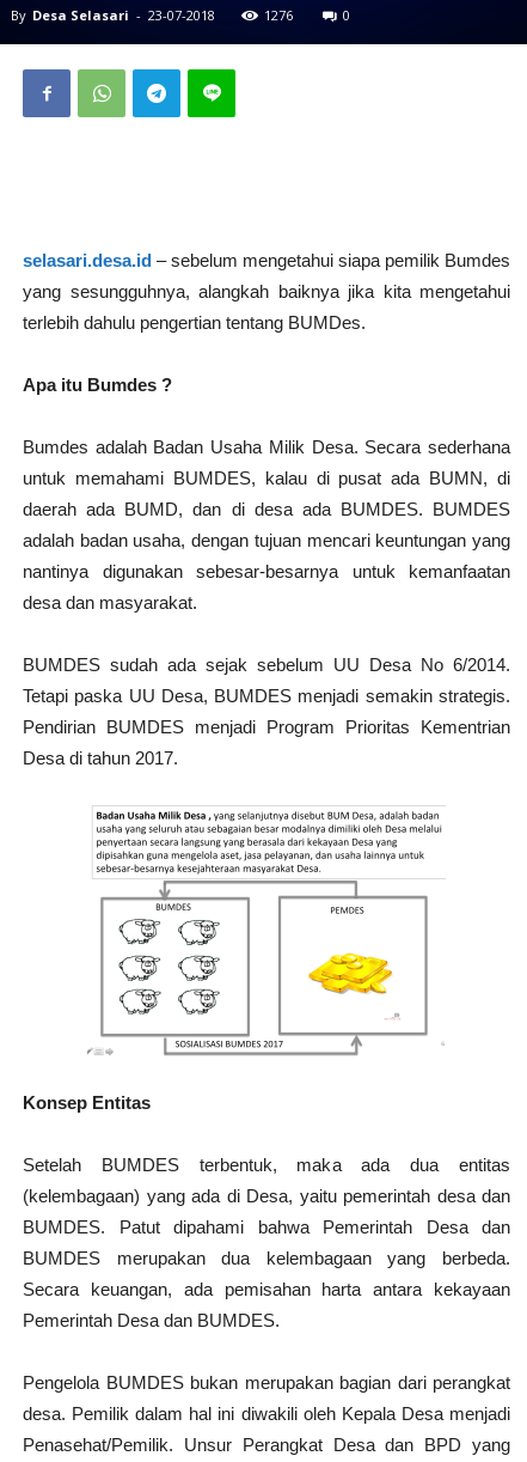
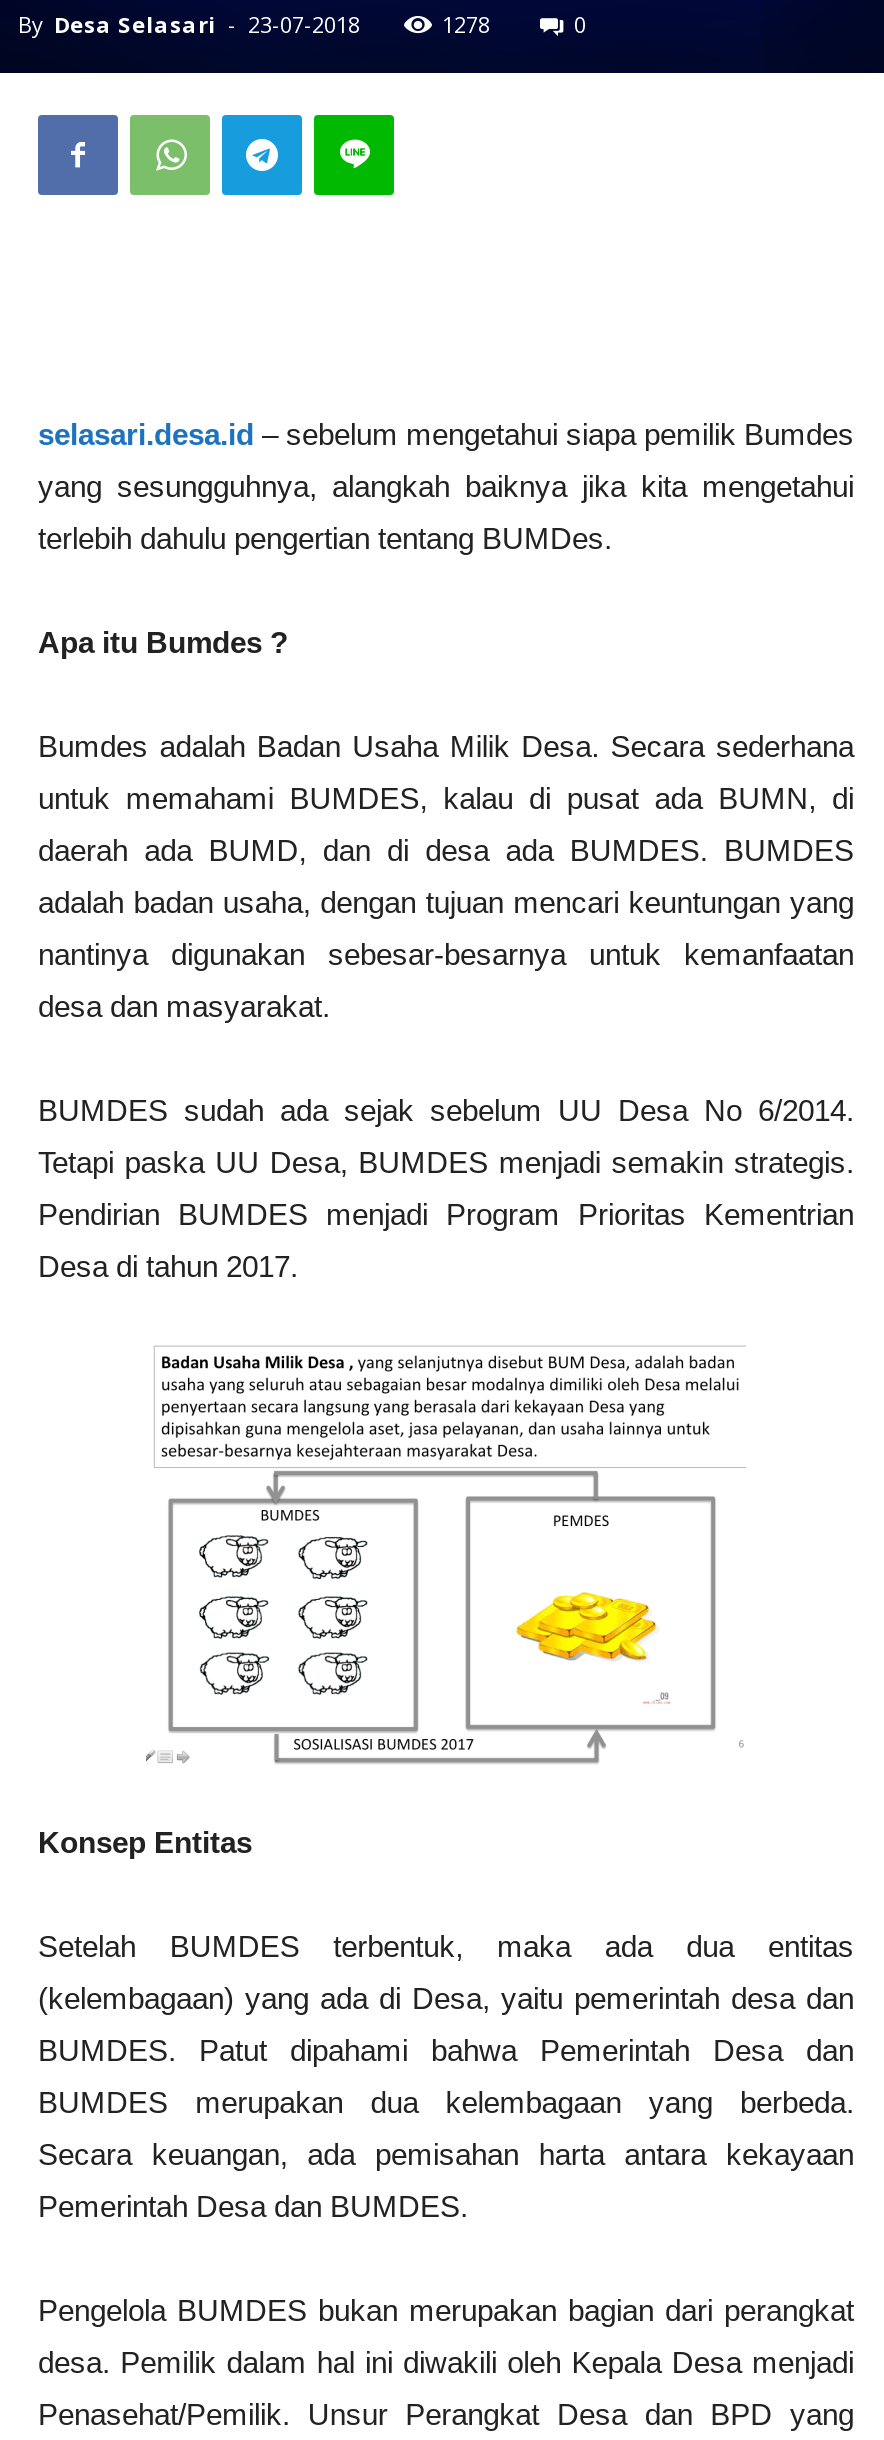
[264,6,293,24] 1276 -> [442,9,490,39] 1278

